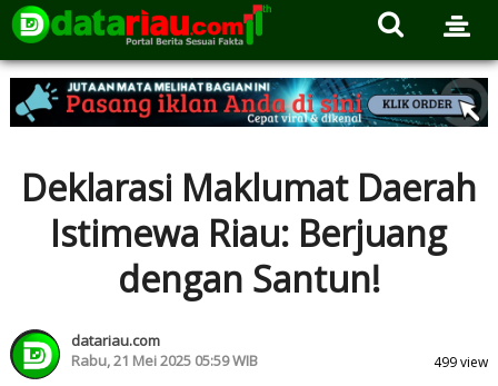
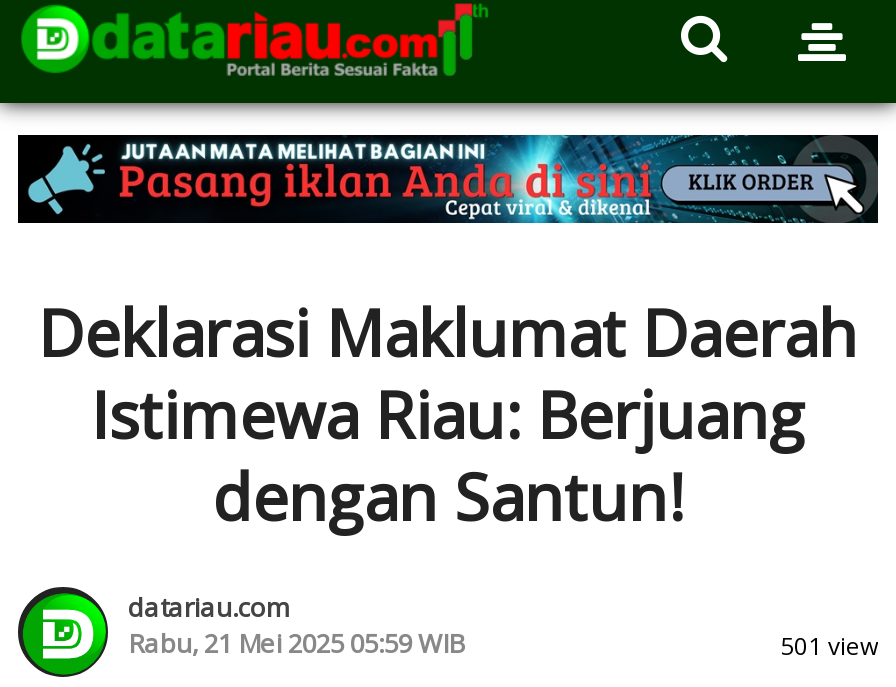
[434,353,488,371] 499 view -> [780,629,878,663] 501 view

